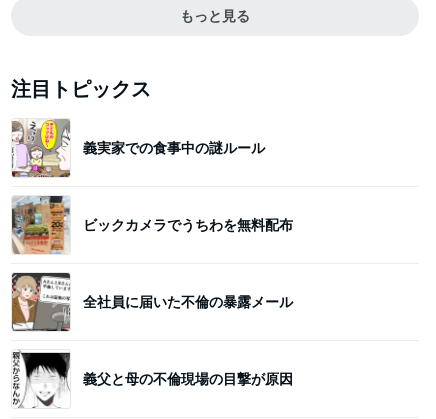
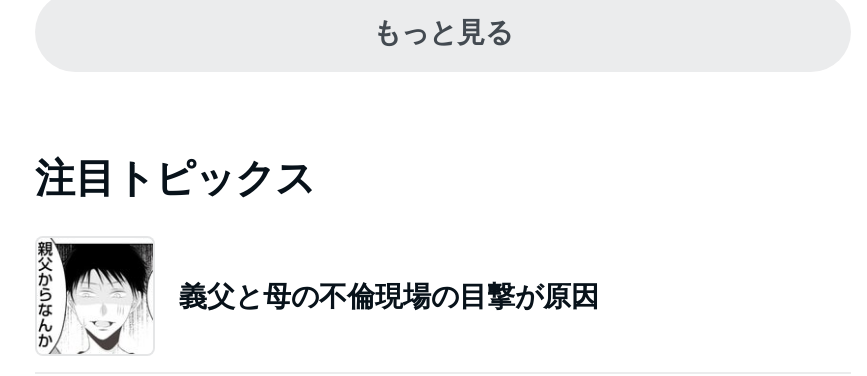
[11,119,265,178] [image] | 義実家での食事中の謎ルール -> none
[11,195,293,255] [image] | ビックカメラでうちわを無料配布 -> none
[11,272,293,332] [image] | 全社員に届いた不倫の暴露メール -> none

